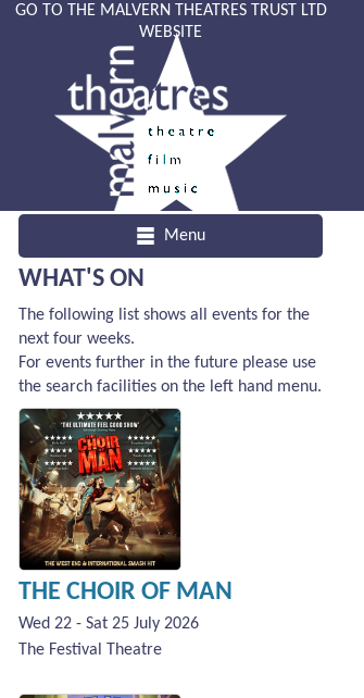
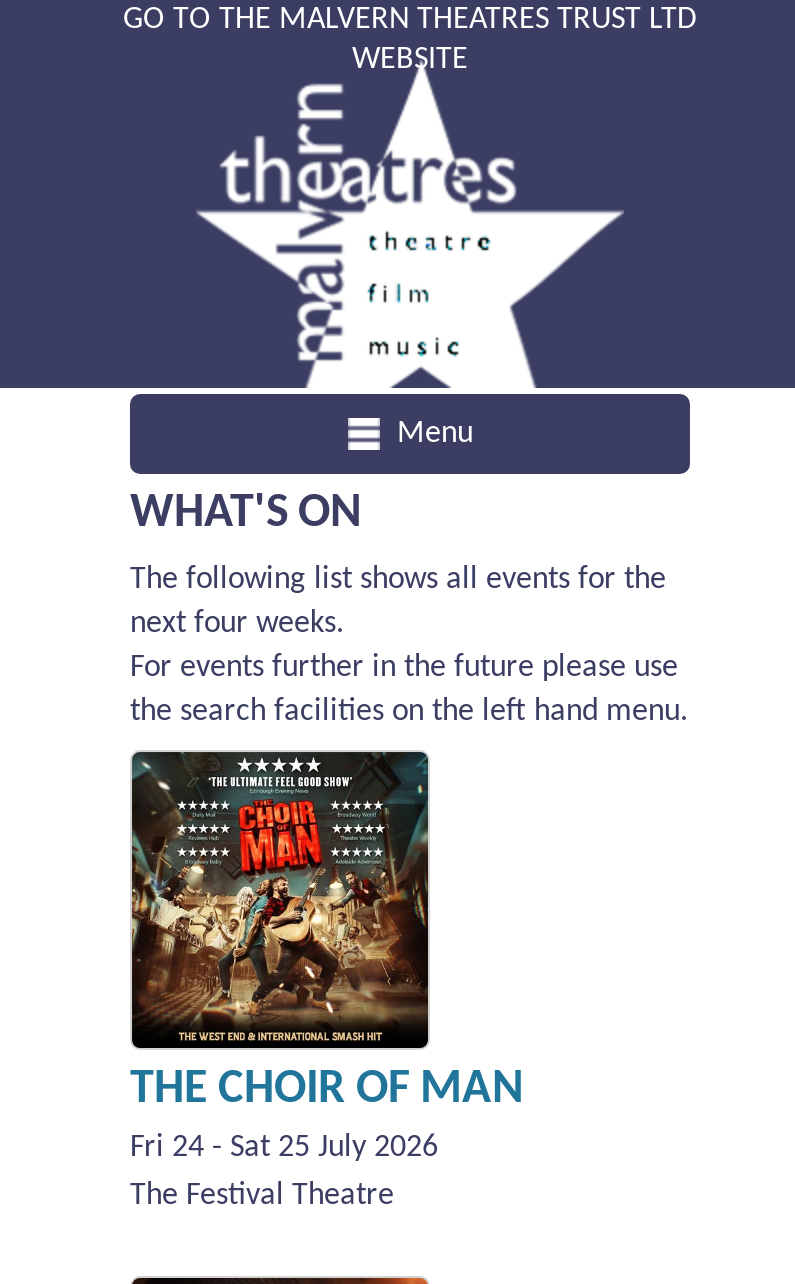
[18,615,199,632] Wed 22 - Sat 25 July 2026 -> [130,1131,438,1163] Fri 24 - Sat 25 July 2026

